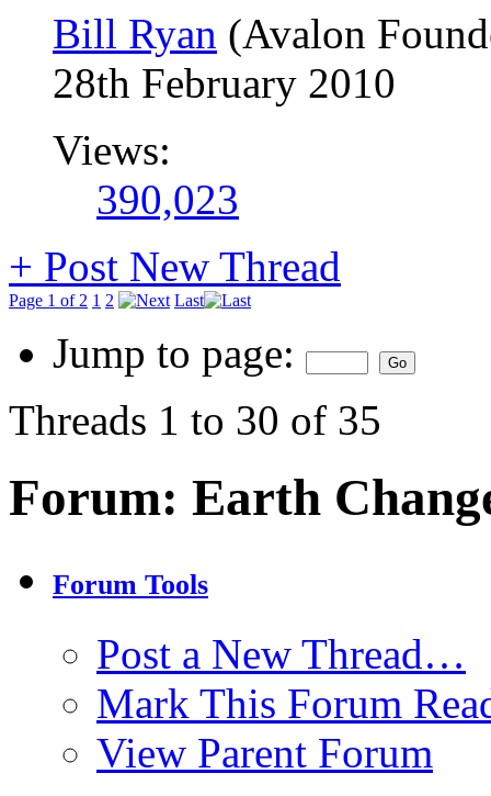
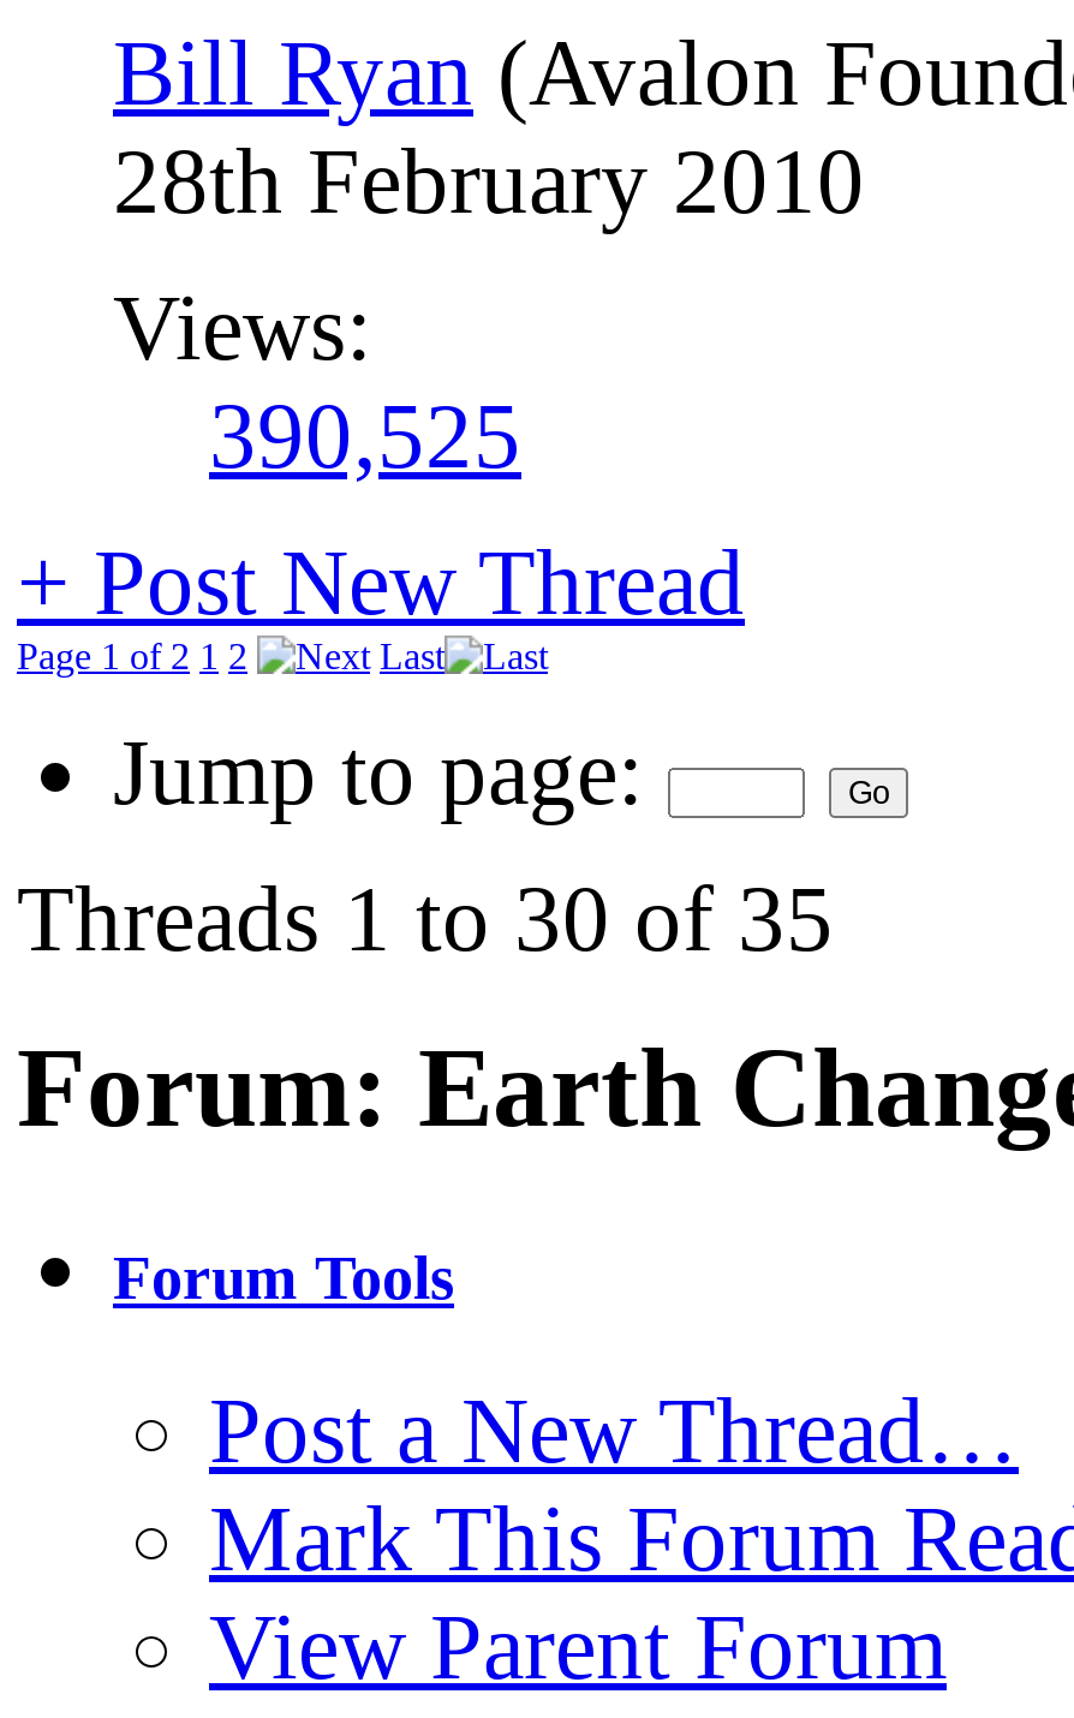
[96,176,239,223] 390,023 -> [209,383,521,487] 390,525

